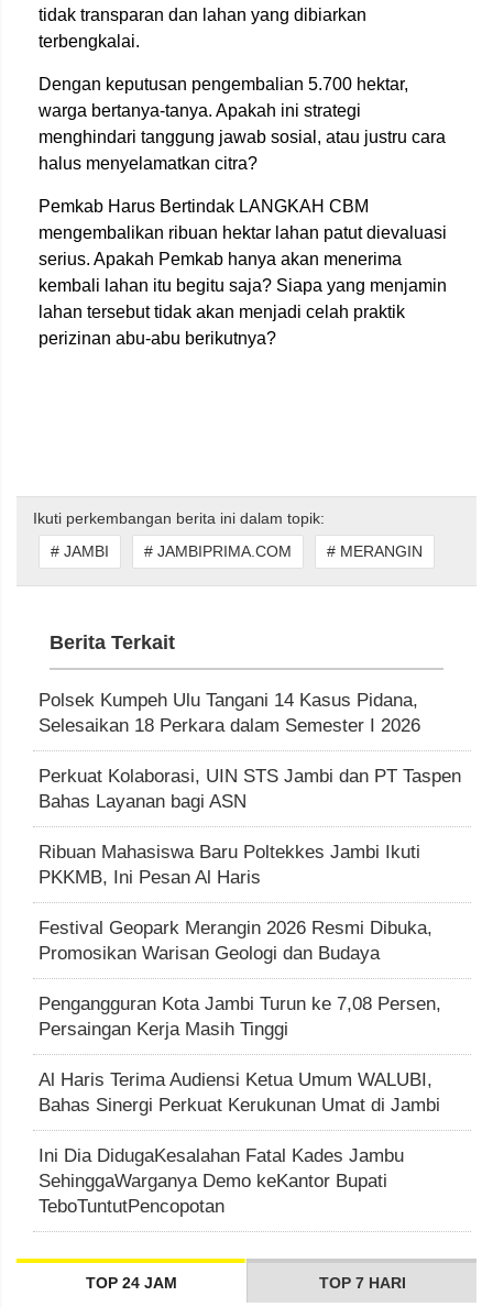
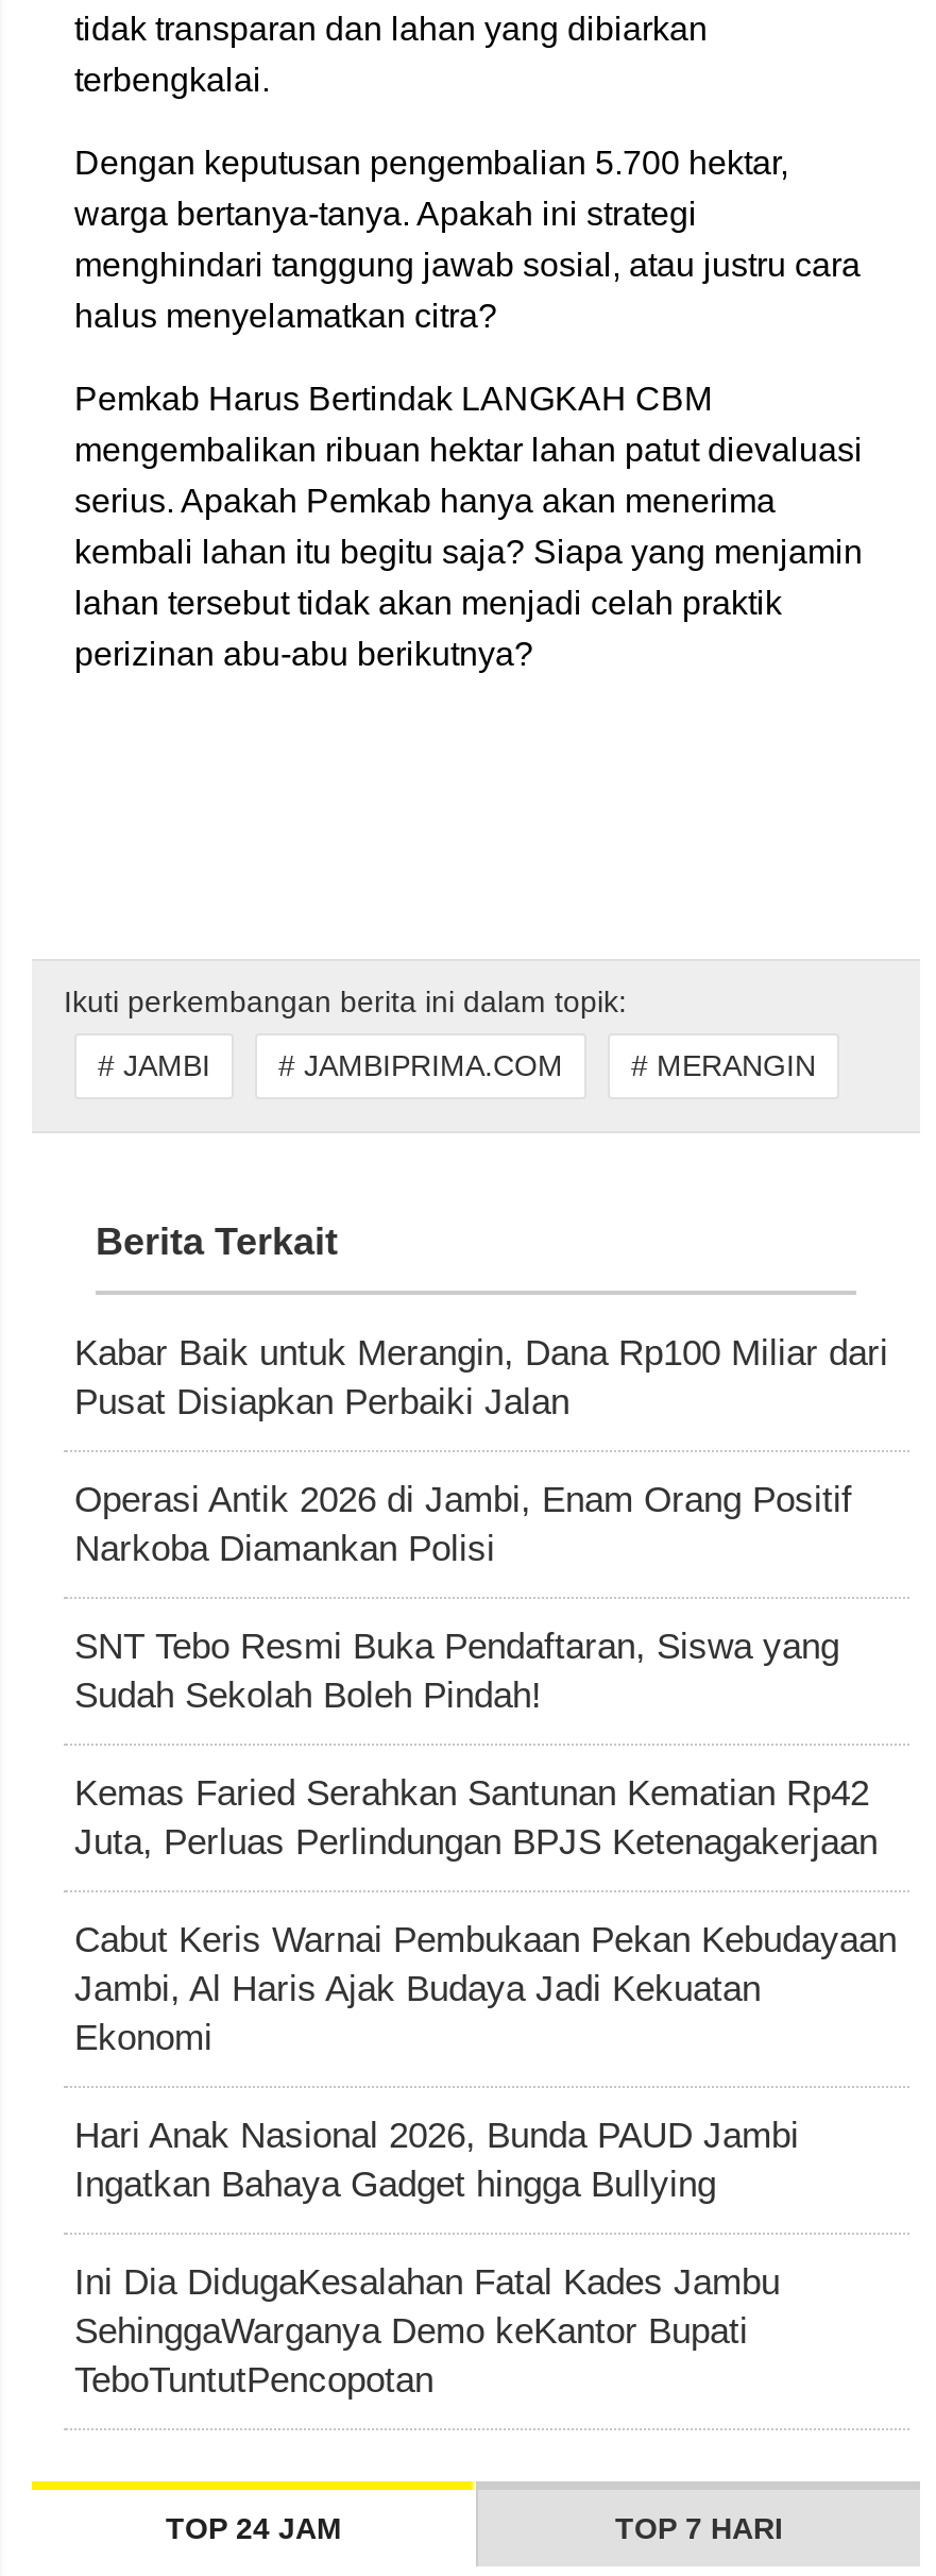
[39,690,420,736] Polsek Kumpeh Ulu Tangani 14 Kasus Pidana, | Selesaikan 18 Perkara dalam Semester I 2026 -> [74,1333,888,1422] Kabar Baik untuk Merangin, Dana Rp100 Miliar dari | Pusat Disiapkan Perbaiki Jalan
[39,766,461,812] Perkuat Kolaborasi, UIN STS Jambi dan PT Taspen | Bahas Layanan bagi ASN -> [74,1480,852,1569] Operasi Antik 2026 di Jambi, Enam Orang Positif | Narkoba Diamankan Polisi
[39,842,420,888] Ribuan Mahasiswa Baru Poltekkes Jambi Ikuti | PKKMB, Ini Pesan Al Haris -> [74,1627,839,1716] SNT Tebo Resmi Buka Pendaftaran, Siswa yang | Sudah Sekolah Boleh Pindah!
[39,918,432,964] Festival Geopark Merangin 2026 Resmi Dibuka, | Promosikan Warisan Geologi dan Budaya -> [74,1773,878,1863] Kemas Faried Serahkan Santunan Kematian Rp42 | Juta, Perluas Perlindungan BPJS Ketenagakerjaan
[39,993,441,1040] Pengangguran Kota Jambi Turun ke 7,08 Persen, | Persaingan Kerja Masih Tinggi -> [74,1920,897,2058] Cabut Keris Warnai Pembukaan Pekan Kebudayaan | Jambi, Al Haris Ajak Budaya Jadi Kekuatan | Ekonomi
[39,1069,440,1116] Al Haris Terima Audiensi Ketua Umum WALUBI, | Bahas Sinergi Perkuat Kerukunan Umat di Jambi -> [74,2116,799,2205] Hari Anak Nasional 2026, Bunda PAUD Jambi | Ingatkan Bahaya Gadget hingga Bullying

